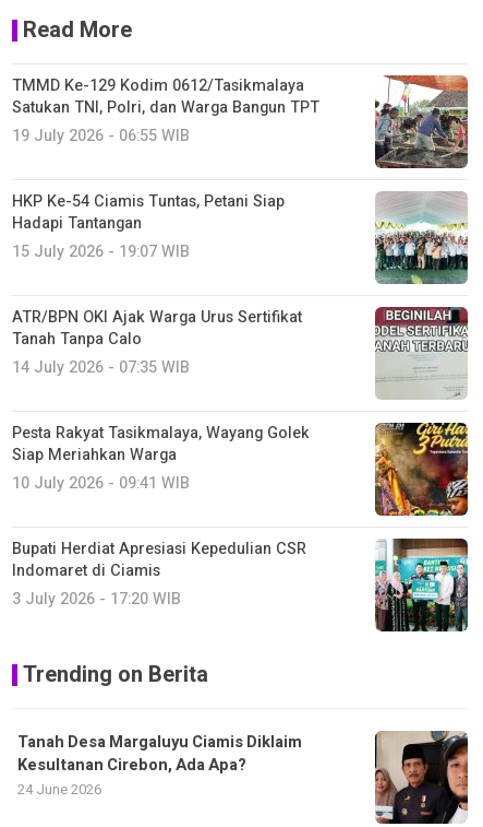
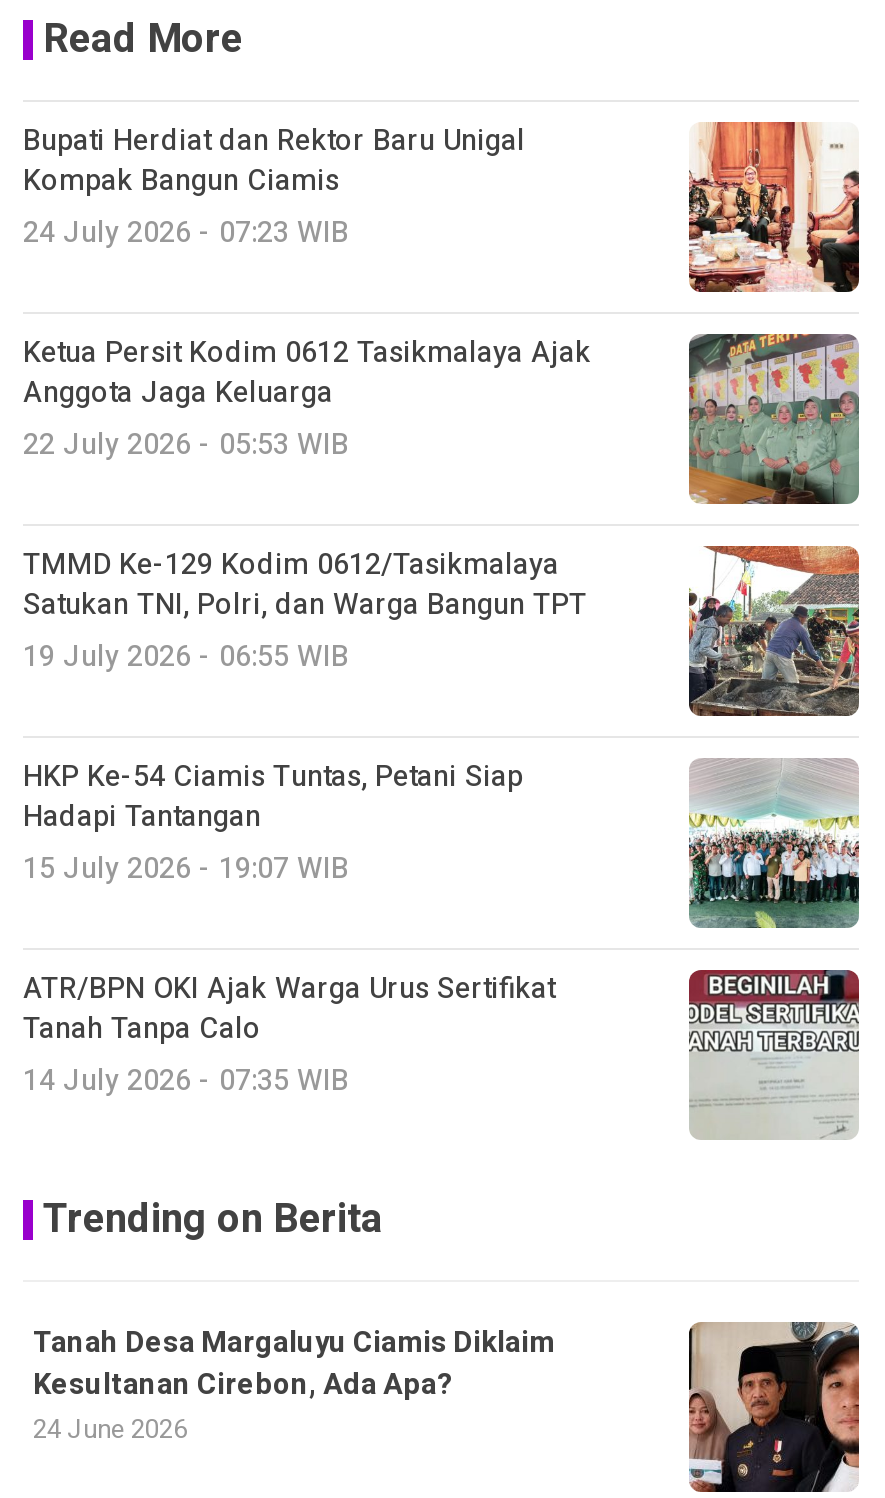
none -> [23,121,591,467] Bupati Herdiat dan Rektor Baru Unigal | Kompak Bangun Ciamis | 24 July 2026 - 07:23 WIB | Ketua Persit Kodim 0612 Tasikmalaya Ajak | Anggota Jaga Keluarga | 22 July 2026 - 05:53 WIB
none -> [687,122,861,294] [image]
none -> [687,332,861,506] [image]
moved [12,75,319,380] -> [23,545,587,1103]: TMMD Ke-129 Kodim 0612/Tasikmalaya | Satukan TNI, Polri, dan Warga Bangun TPT | 19 July 2026 - 06:55 WIB | ... | Tanah Tanpa Calo | 14 July 2026 - 07:35 WIB
[12,422,310,611] Pesta Rakyat Tasikmalaya, Wayang Golek | Siap Meriahkan Warga | 10 July 2026 - 09:41 WIB | Bupati Herdiat Apresiasi Kepedulian CSR | Indomaret di Ciamis | 3 July 2026 - 17:20 WIB -> none
[375,422,469,517] [image] -> none
[374,537,469,633] [image] -> none

